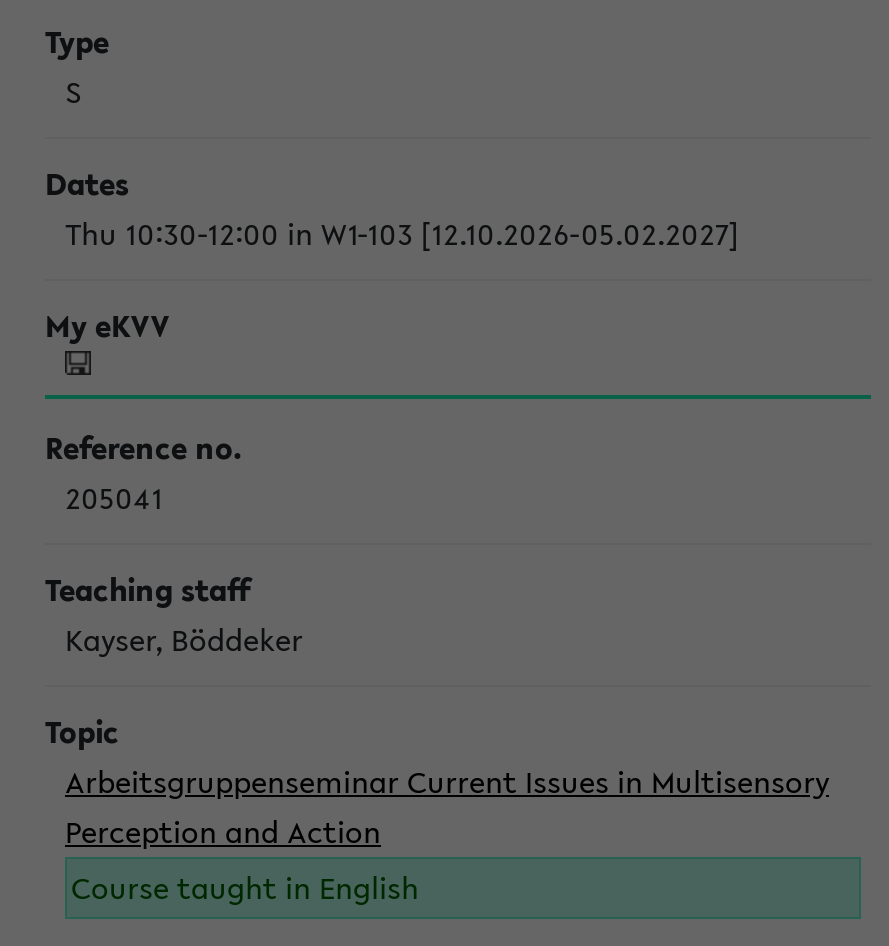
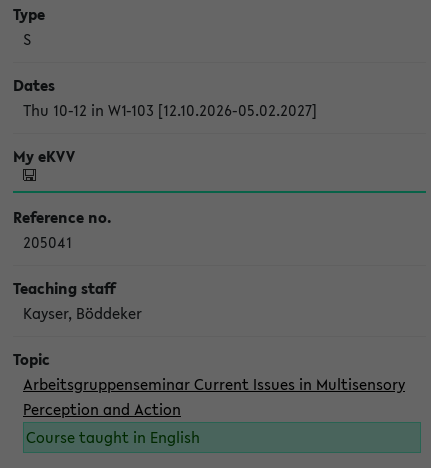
[65,211,739,255] Thu 10:30-12:00 in W1-103 [12.10.2026-05.02.2027] -> [23,99,317,121] Thu 10-12 in W1-103 [12.10.2026-05.02.2027]

